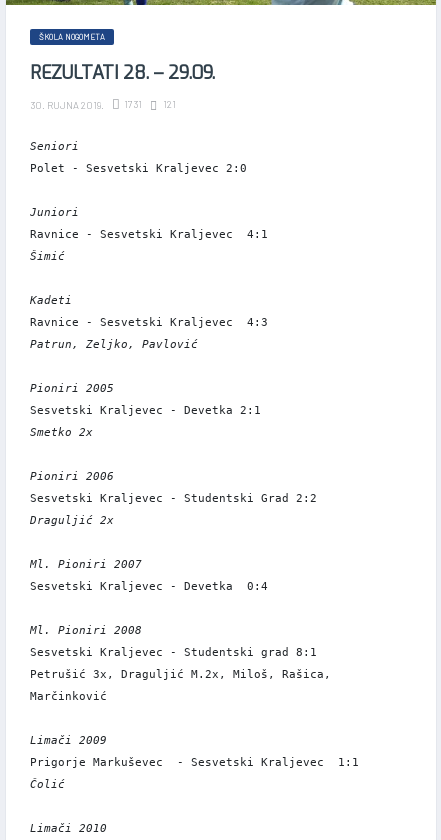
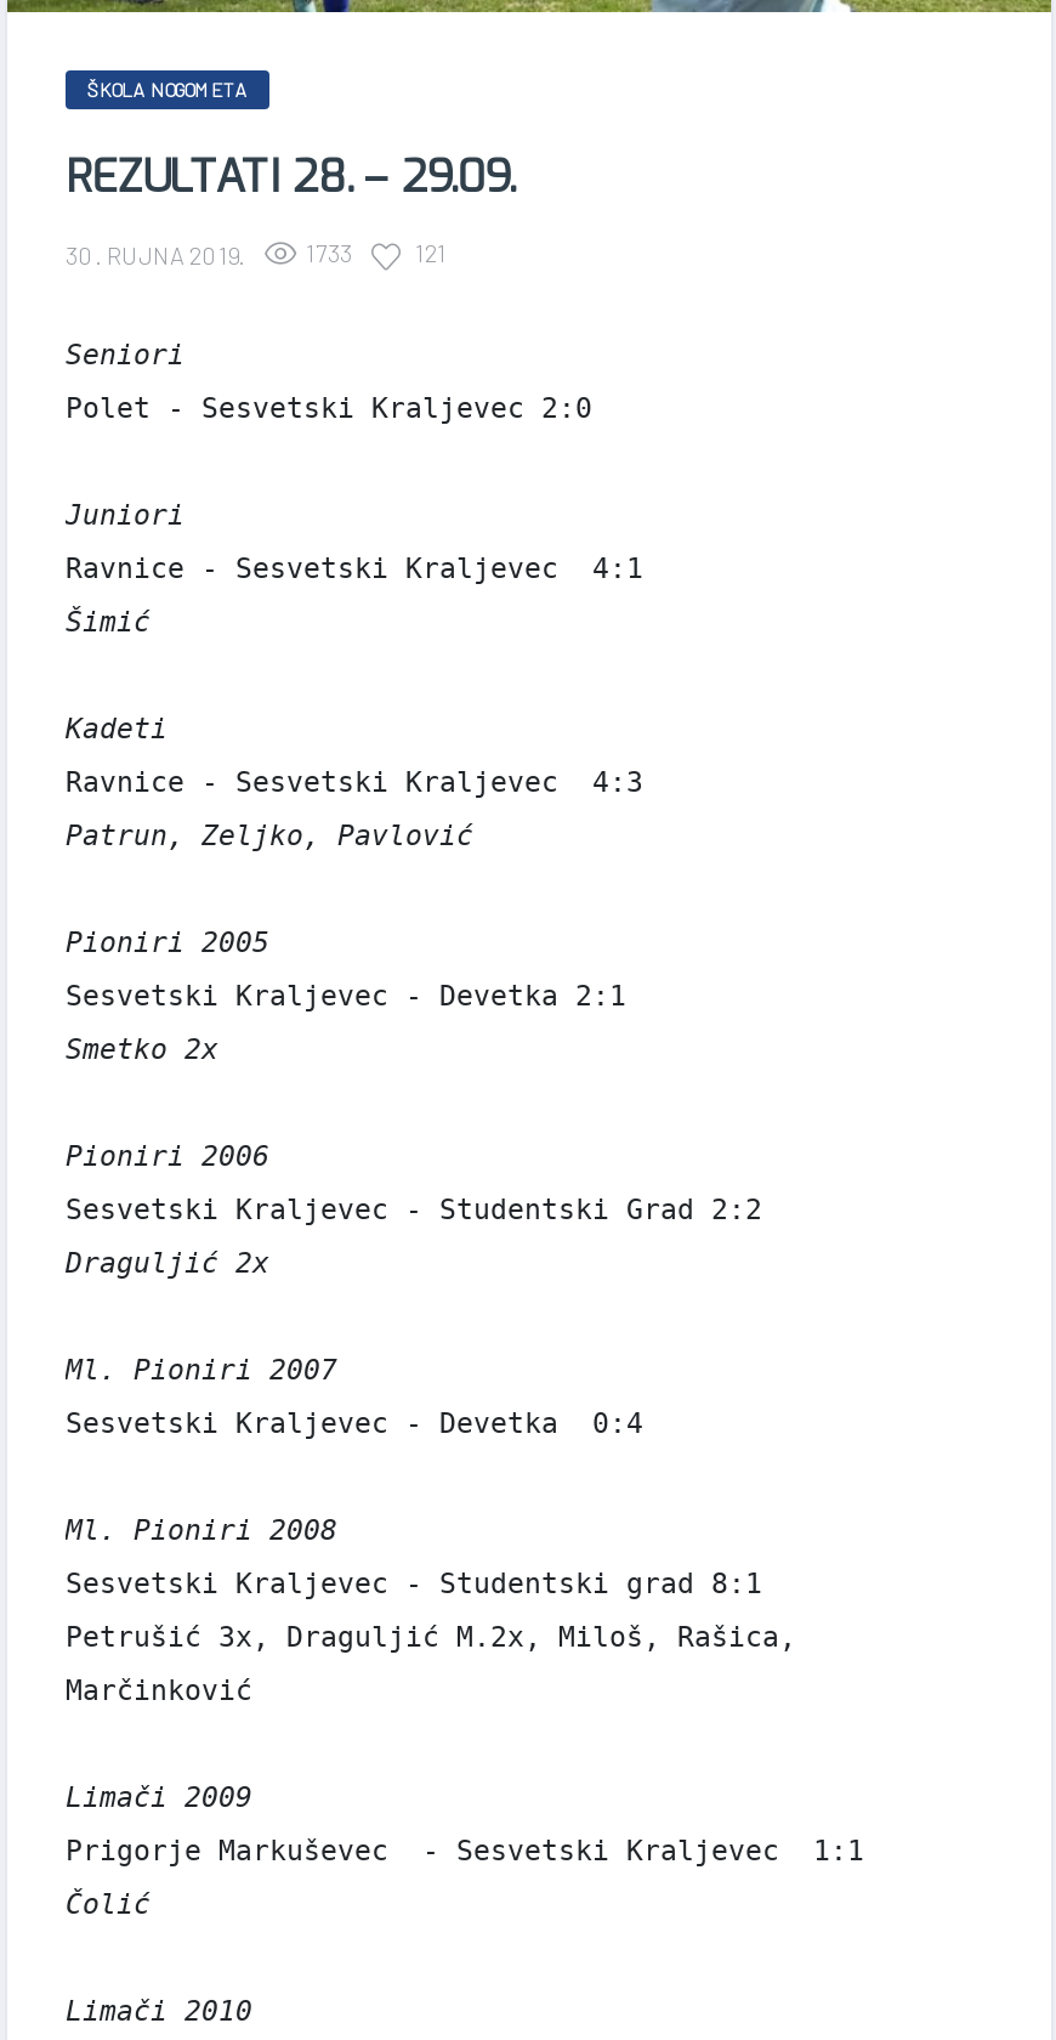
[124,98,142,110] 1731 -> [306,238,352,267] 1733

